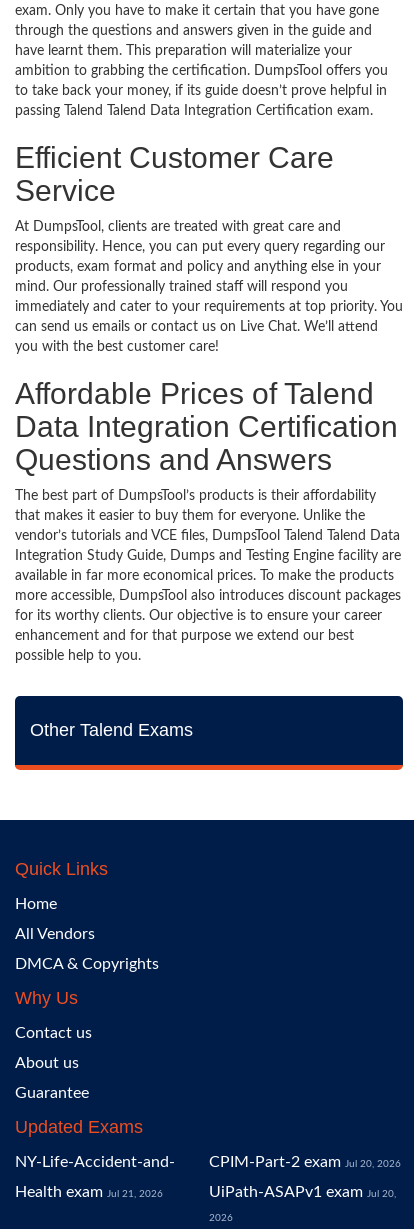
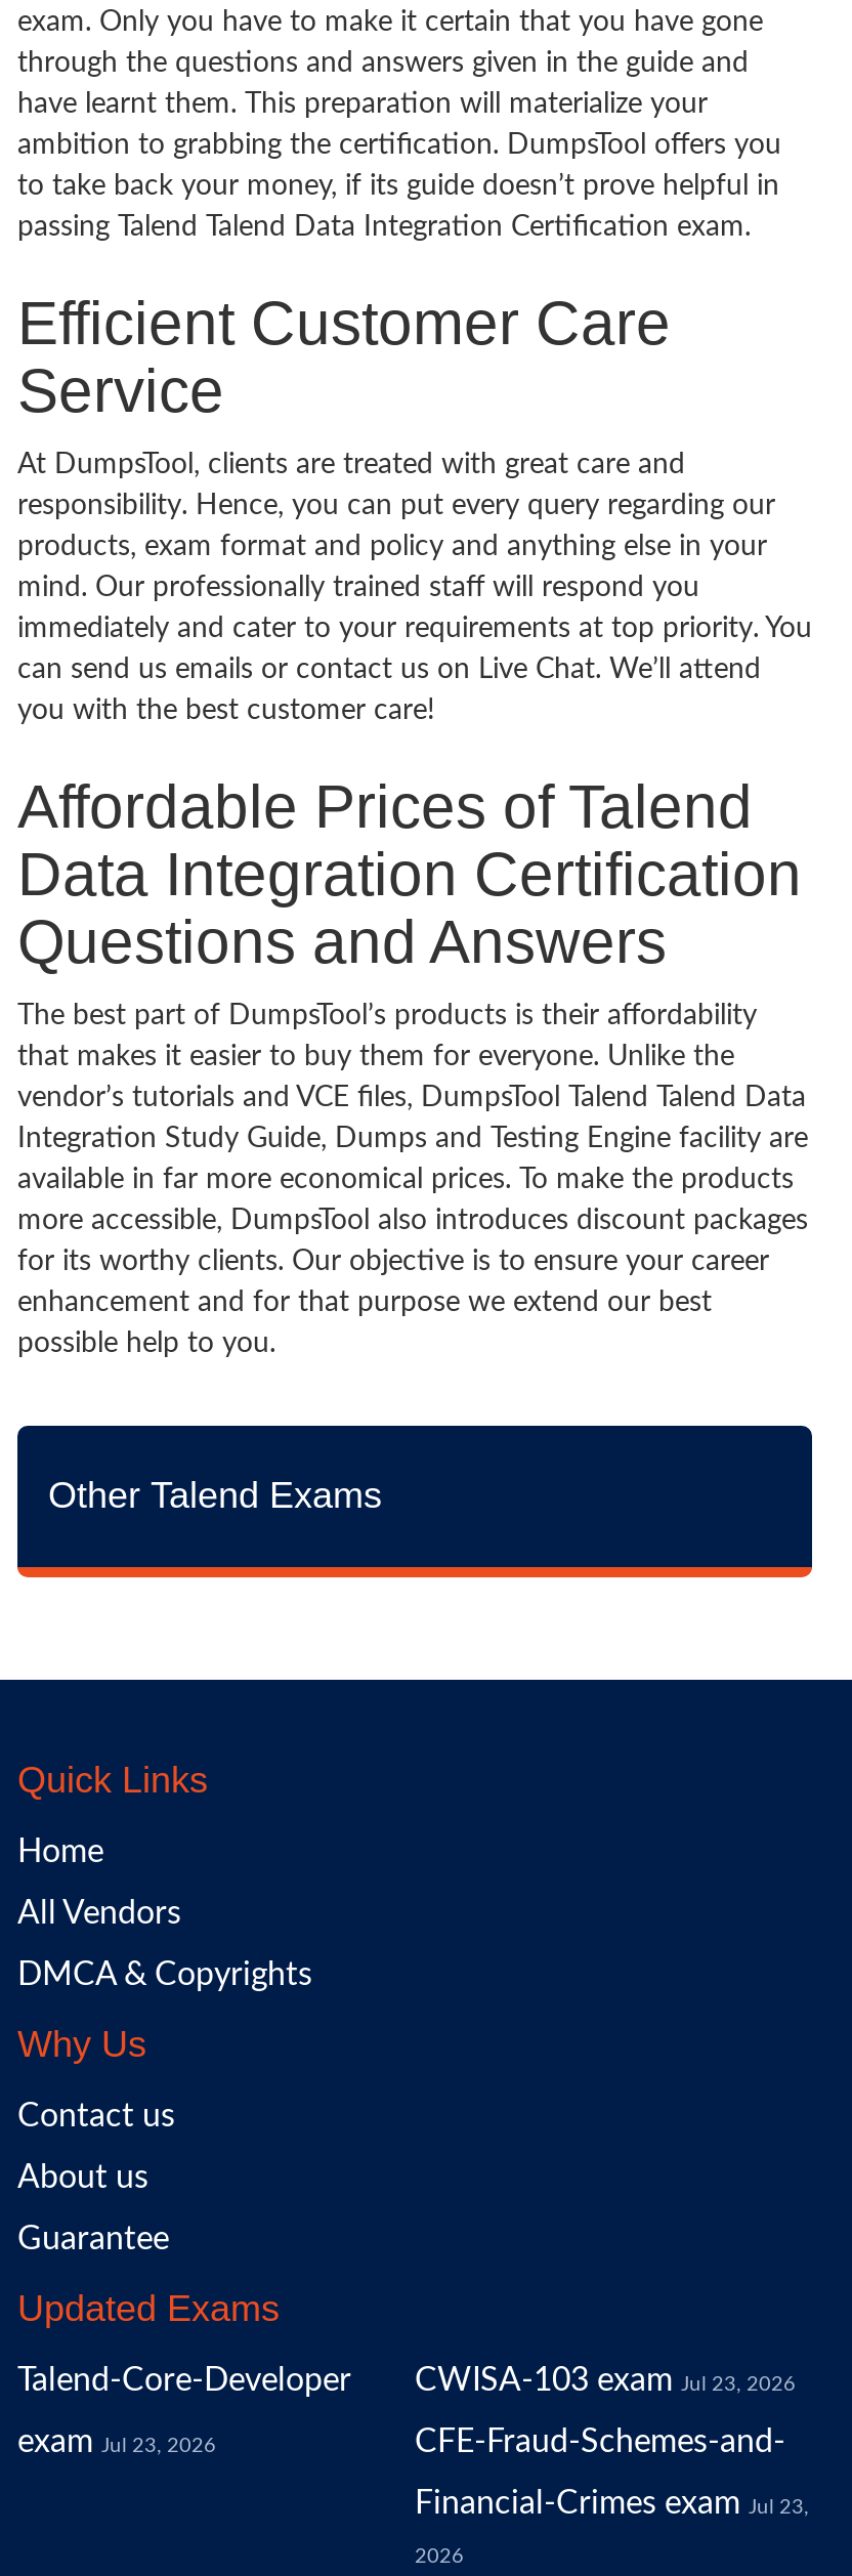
[15,1154,175,1200] NY-Life-Accident-and- | Health exam Jul 21, 2026 -> [17,2364,351,2458] Talend-Core-Developer | exam Jul 23, 2026
[209,1154,401,1200] CPIM-Part-2 exam Jul 20, 2026 | UiPath-ASAPv1 exam Jul 20, -> [415,2364,808,2520] CWISA-103 exam Jul 23, 2026 | CFE-Fraud-Schemes-and- | Financial-Crimes exam Jul 23,

